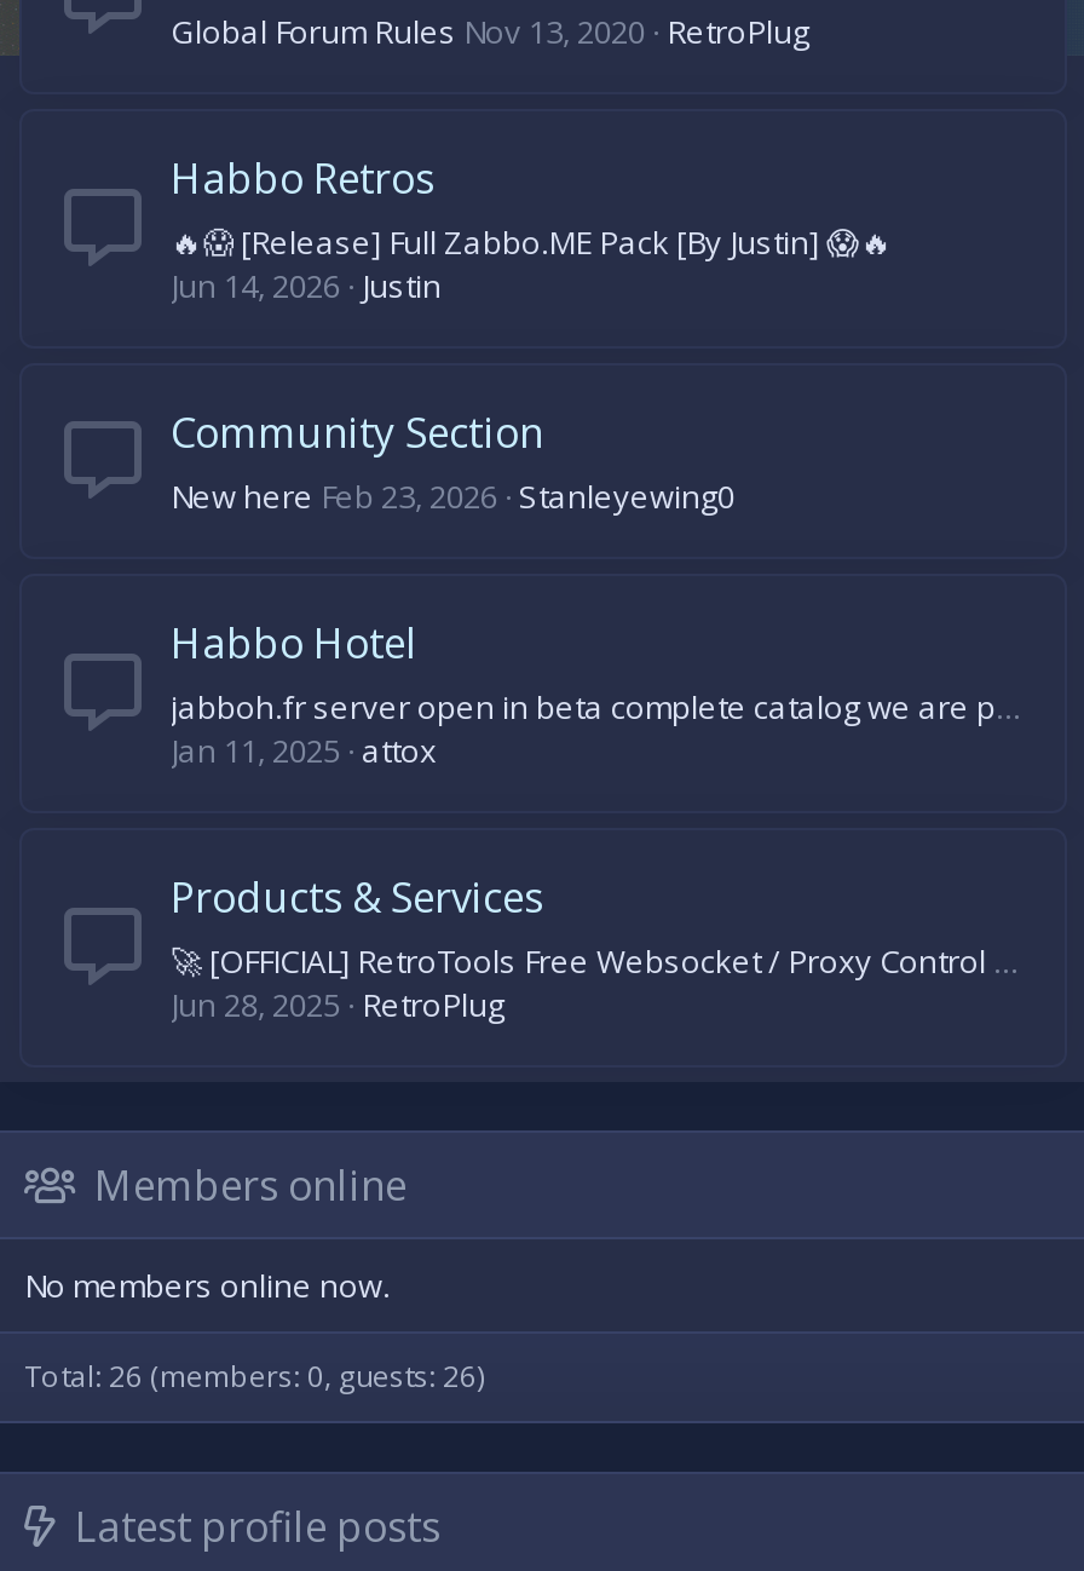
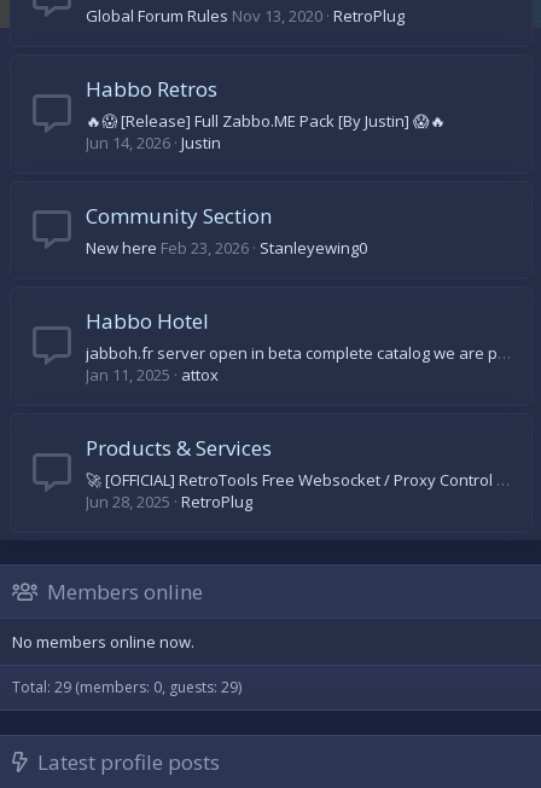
[24,1356,484,1397] Total: 26 (members: 0, guests: 26) -> [12,677,242,697] Total: 29 (members: 0, guests: 29)

